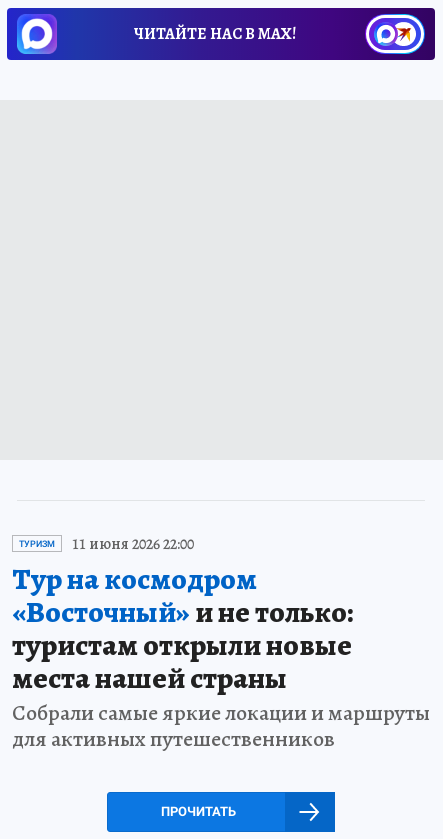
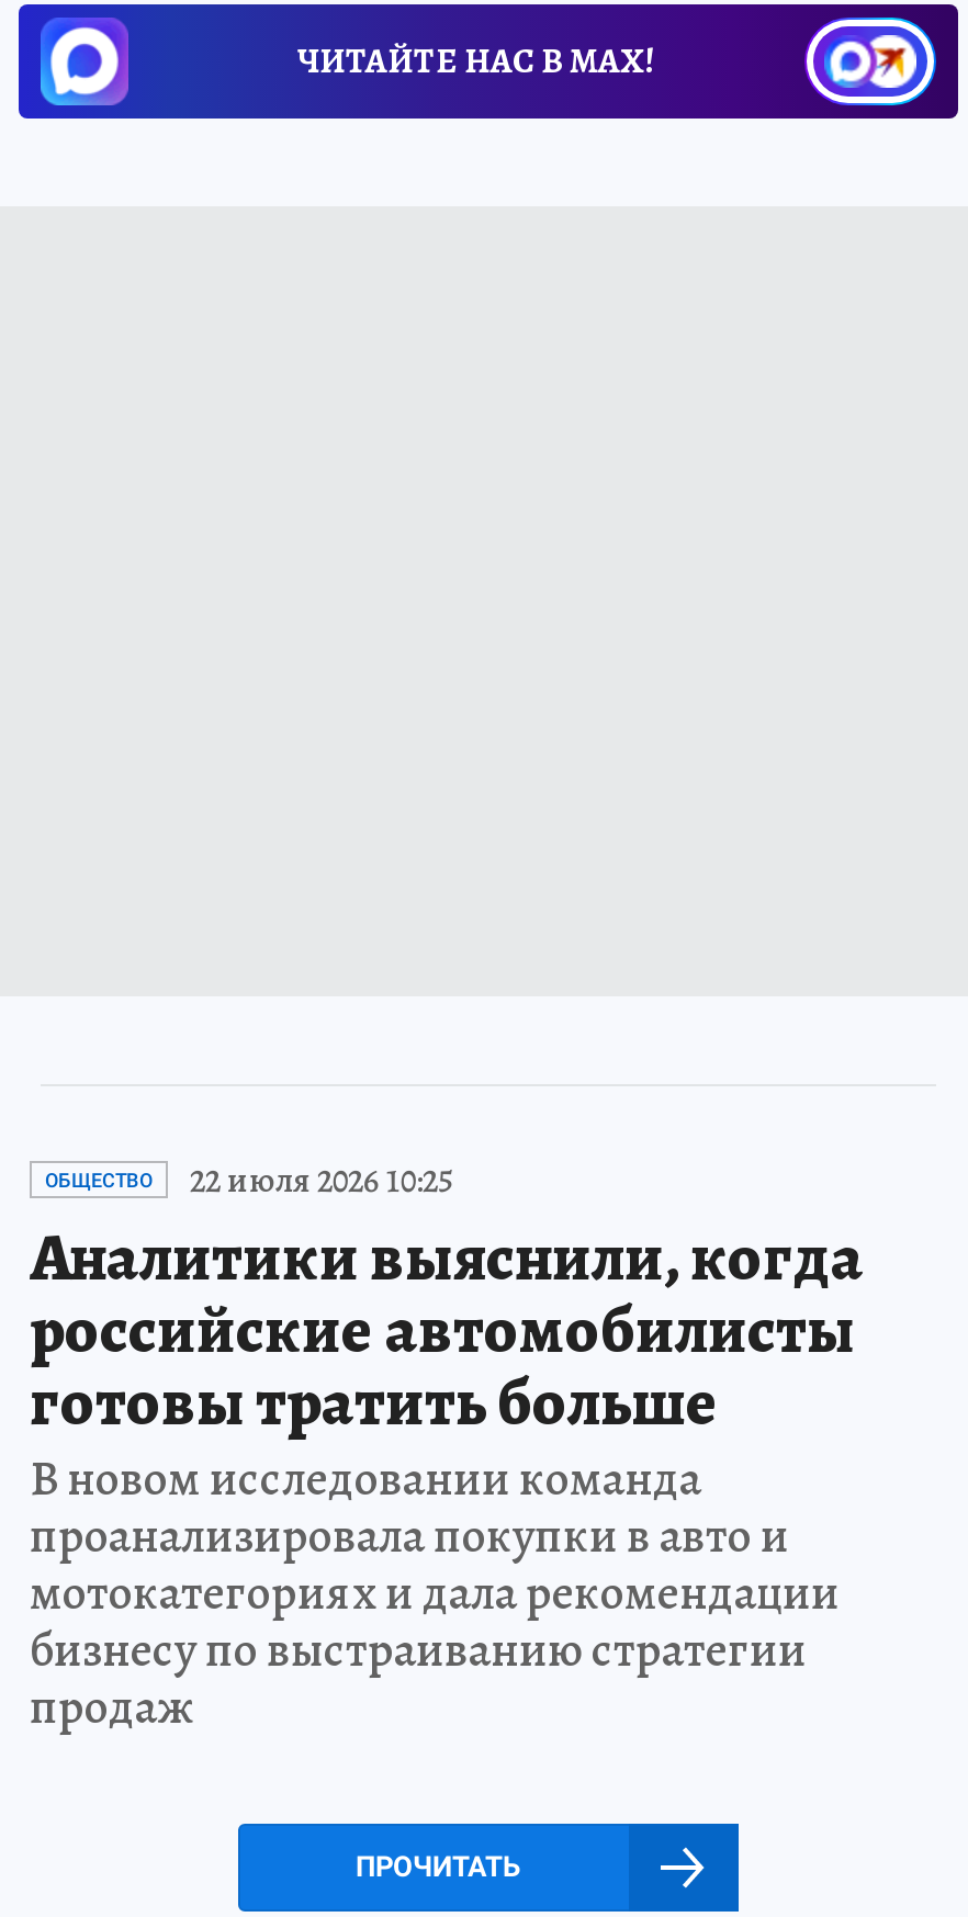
[12,533,430,754] ТУРИЗМ | 11 июня 2026 22:00 | Тур на космодром | «Восточный»и не только: | туристам открыли новые | места нашей страны | Собрали самые яркие локации и маршруты | для активных путешественников -> [30,1156,864,1740] ОБЩЕСТВО | 22 июля 2026 10:25 | Аналитики выяснили, когда | российские автомобилисты | готовы тратить больше | В новом исследовании команда | проанализировала покупки в авто и | мотокатегориях и дала рекомендации | бизнесу по выстраиванию стратегии | продаж

